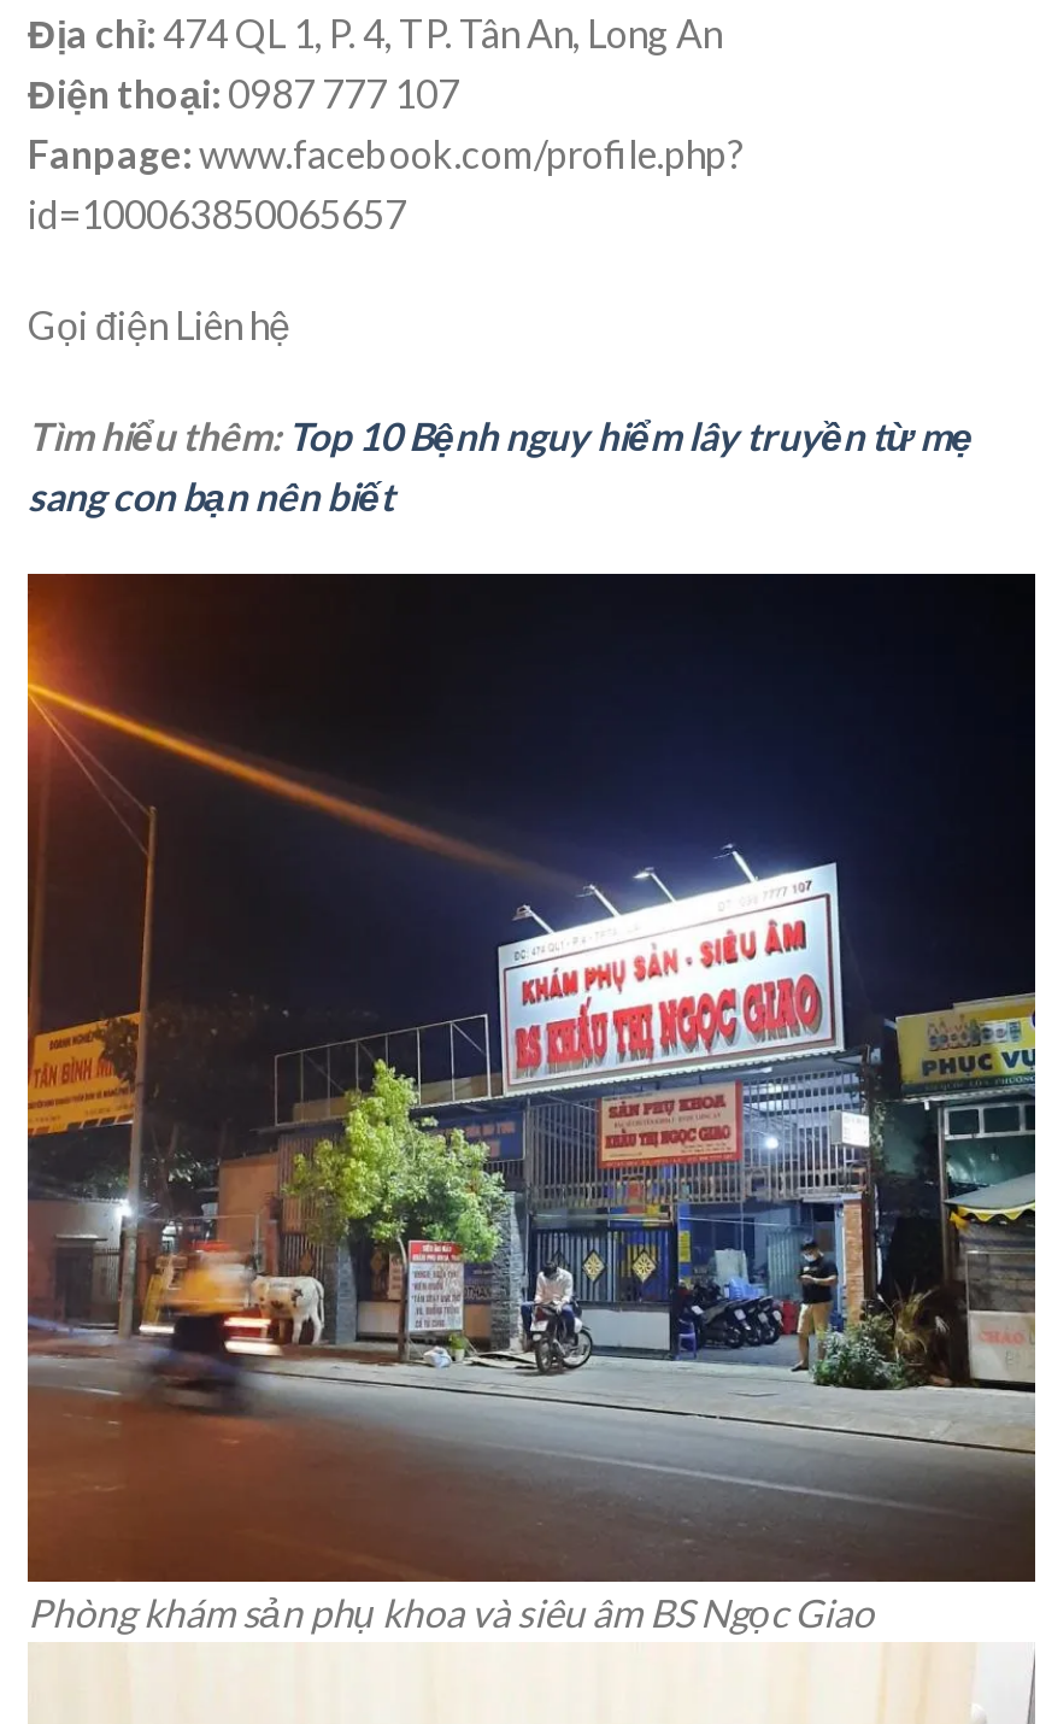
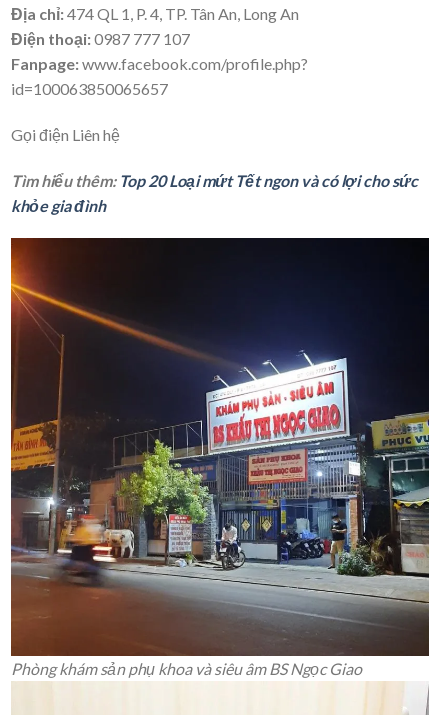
[28,411,973,517] Tìm hiểu thêm: Top 10 Bệnh nguy hiểm lây truyền từ mẹ | sang con bạn nên biết -> [11,170,418,214] Tìm hiểu thêm: Top 20 Loại mứt Tết ngon và có lợi cho sức | khỏe gia đình

